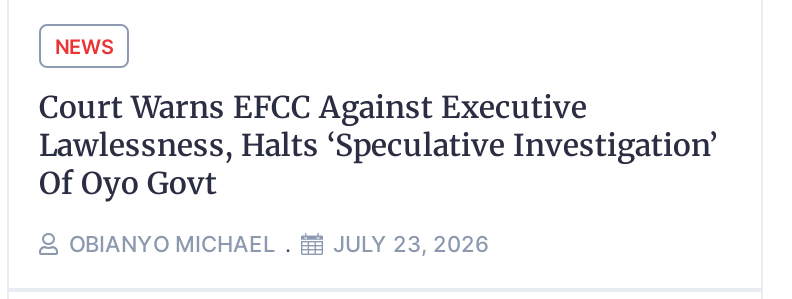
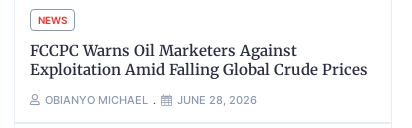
[39,87,717,201] Court Warns EFCC Against Executive | Lawlessness, Halts ‘Speculative Investigation’ | Of Oyo Govt -> [30,41,368,79] FCCPC Warns Oil Marketers Against | Exploitation Amid Falling Global Crude Prices
[333,229,489,257] JULY 23, 2026 -> [177,93,257,107] JUNE 28, 2026

